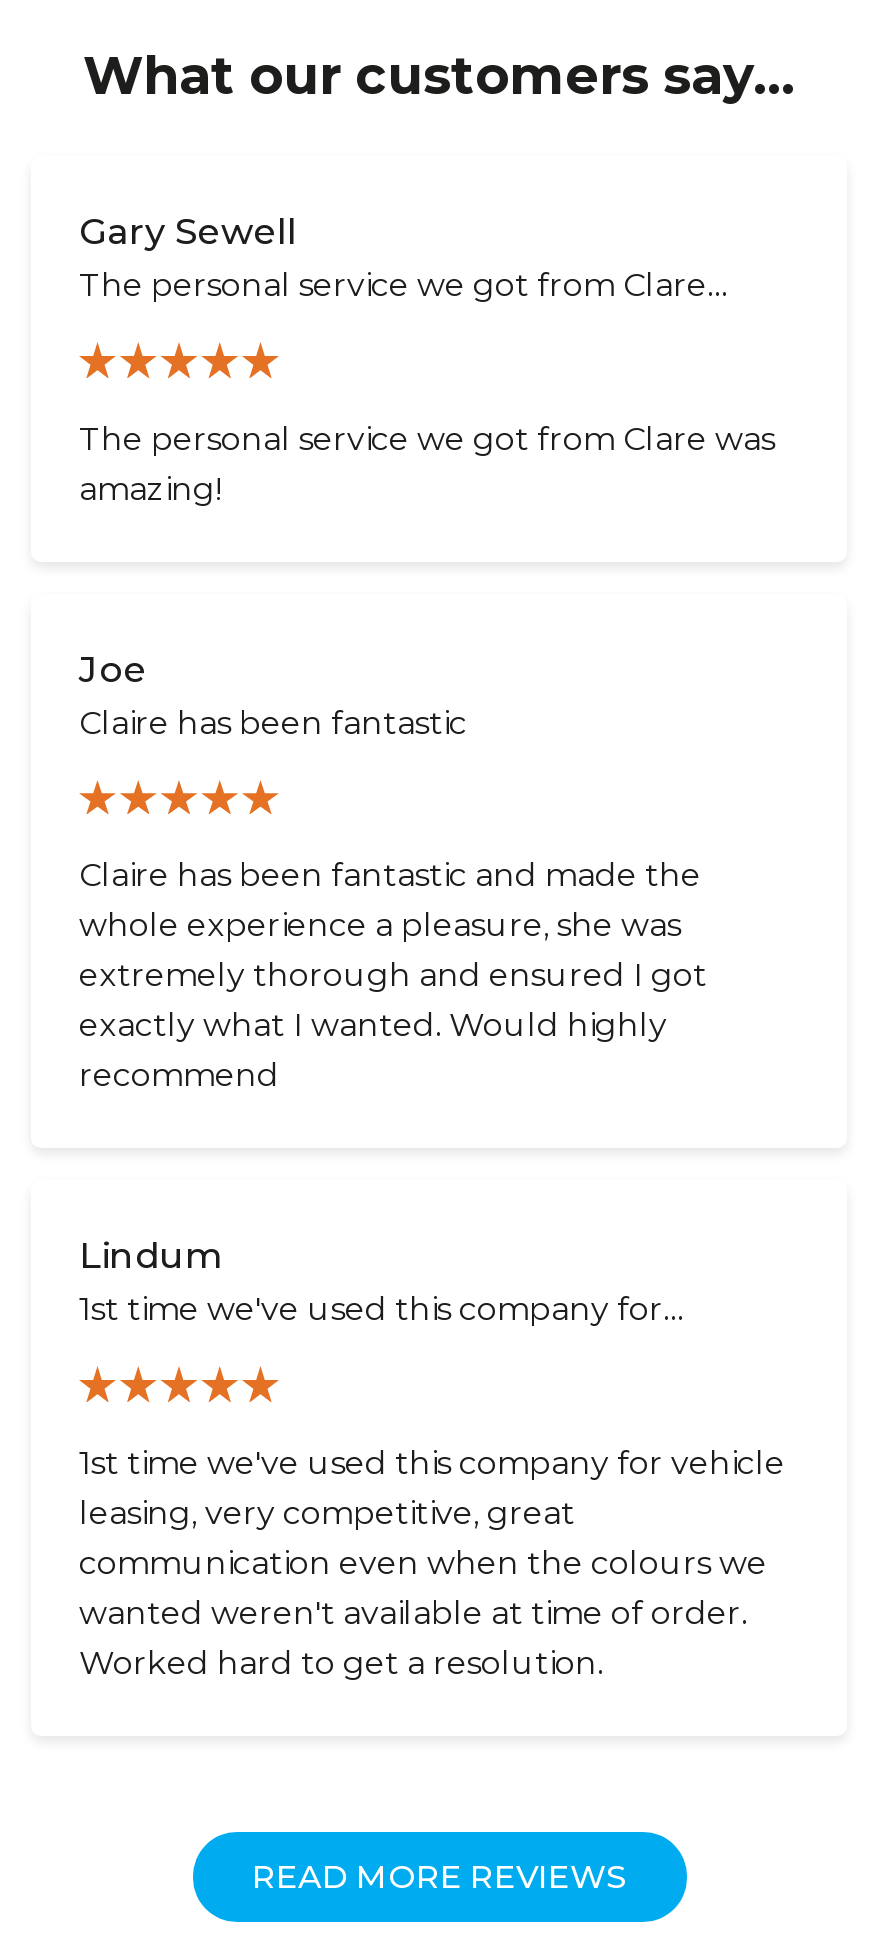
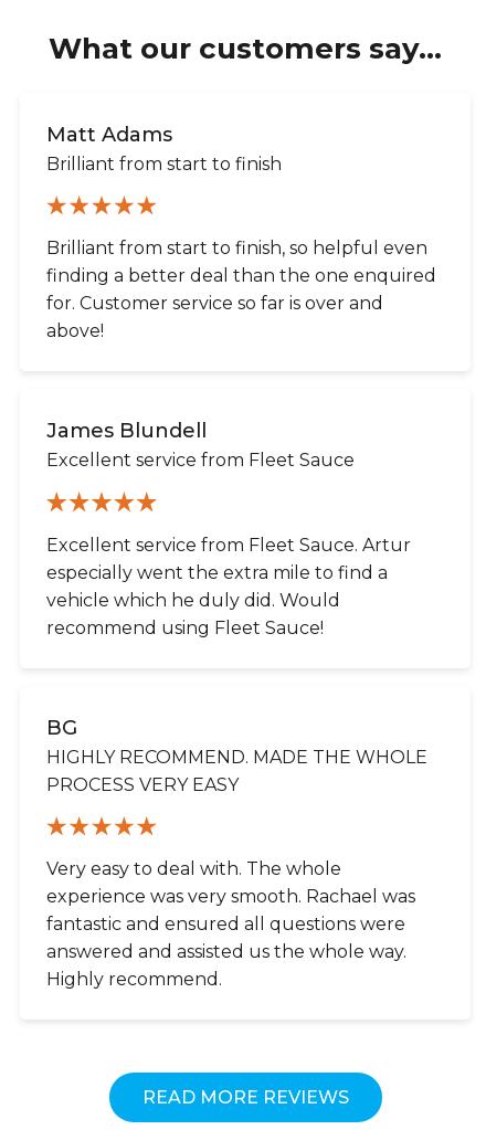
[79,210,729,304] Gary Sewell | The personal service we got from Clare… -> [46,122,282,174] Matt Adams | Brilliant from start to finish
[79,420,775,508] The personal service we got from Clare was | amazing! -> [46,238,436,342] Brilliant from start to finish, so helpful even | finding a better deal than the one enquired | for. Customer service so far is over and | above!
[79,648,467,742] Joe | Claire has been fantastic -> [46,419,355,471] James Blundell | Excellent service from Fleet Sauce
[79,857,707,1095] Claire has been fantastic and made the | whole experience a pleasure, she was | extremely thorough and ensured I got | exactly what I wanted. Would highly | recommend -> [46,534,411,638] Excellent service from Fleet Sauce. Artur | especially went the extra mile to find a | vehicle which he duly did. Would | recommend using Fleet Sauce!
[79,1235,685,1329] Lindum | 1st time we've used this company for… -> [46,716,427,795] BG | HIGHLY RECOMMEND. MADE THE WHOLE | PROCESS VERY EASY
[79,1444,785,1682] 1st time we've used this company for vehicle | leasing, very competitive, great | communication even when the colours we | wanted weren't available at time of order. | Worked hard to get a resolution. -> [46,859,415,990] Very easy to deal with. The whole | experience was very smooth. Rachael was | fantastic and ensured all questions were | answered and assisted us the whole way. | Highly recommend.

